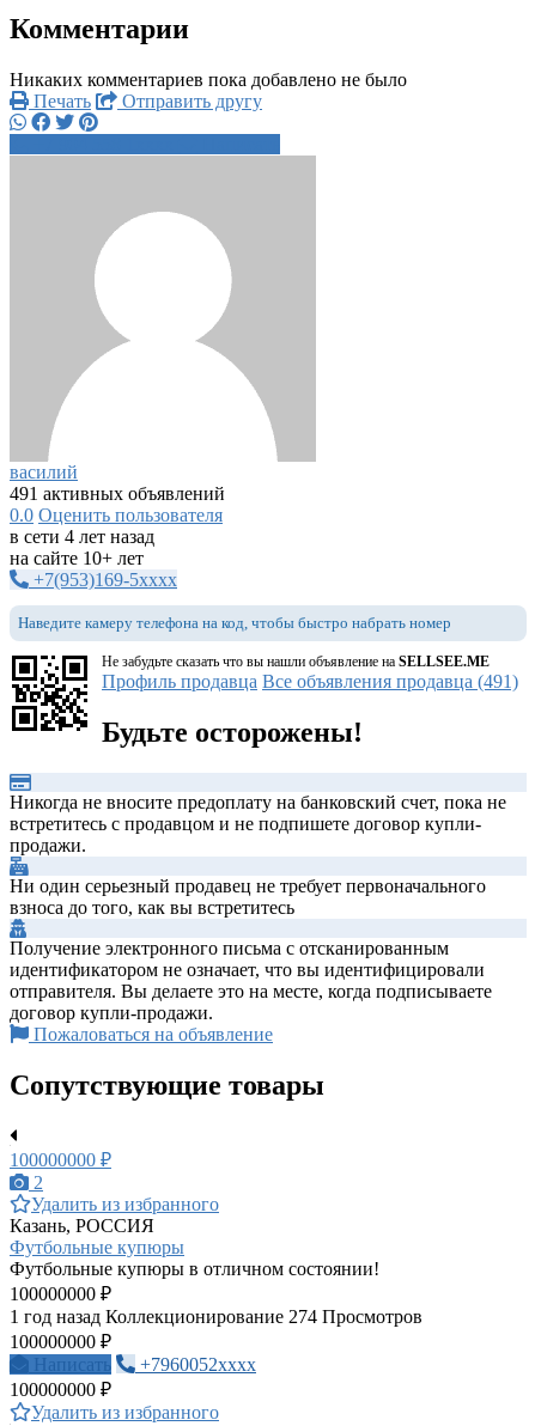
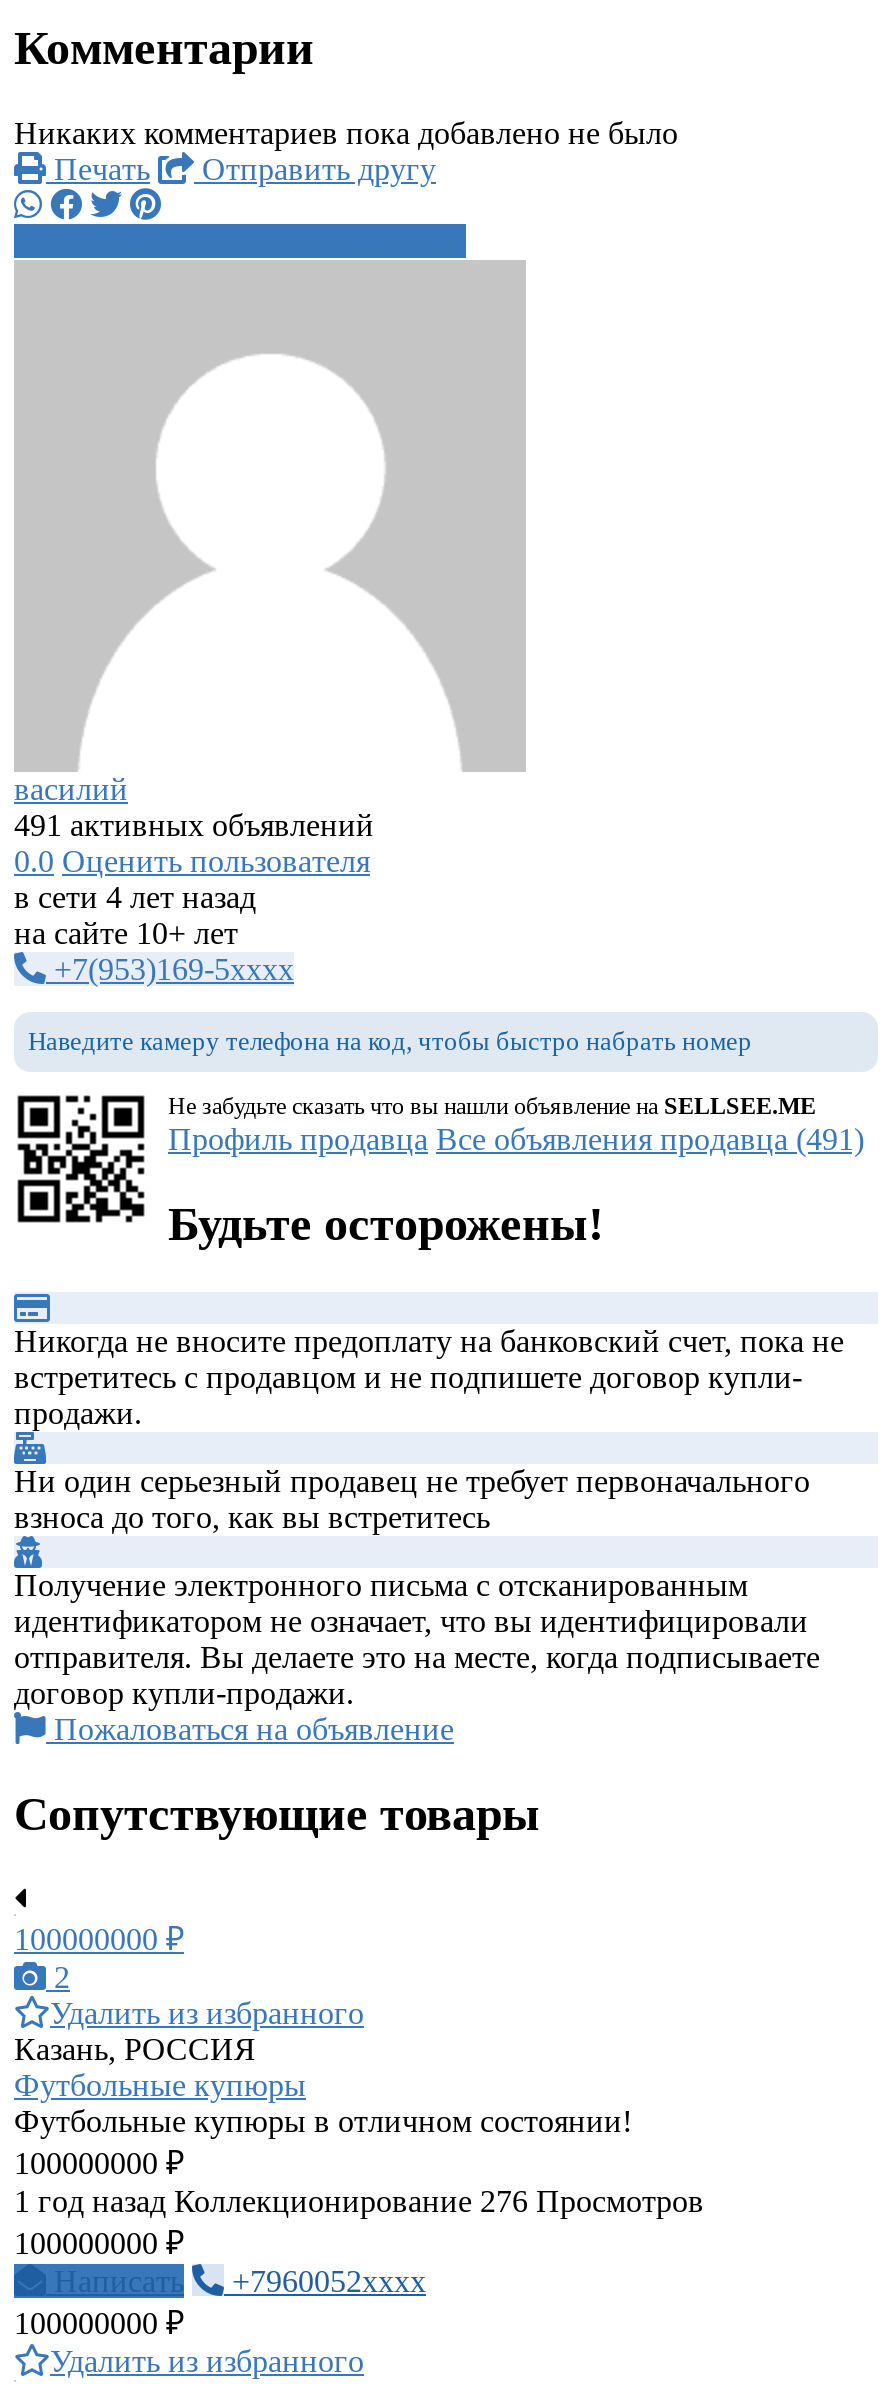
[10,1306,422,1327] 1 год назад Коллекционирование 274 Просмотров -> [14,2184,704,2218] 1 год назад Коллекционирование 276 Просмотров

